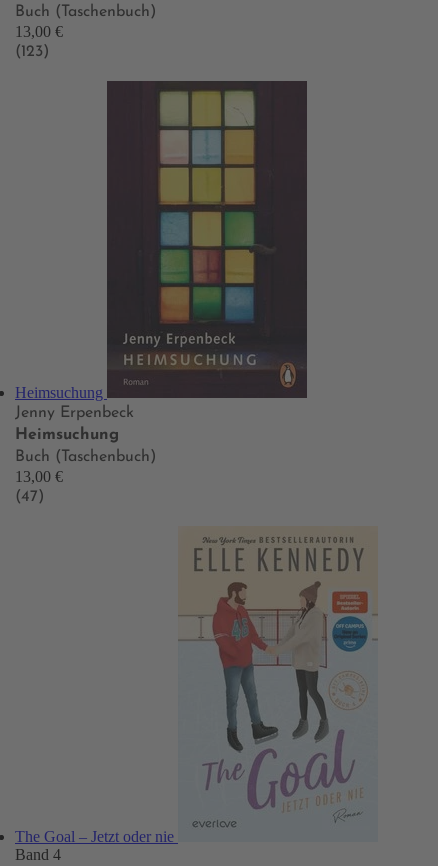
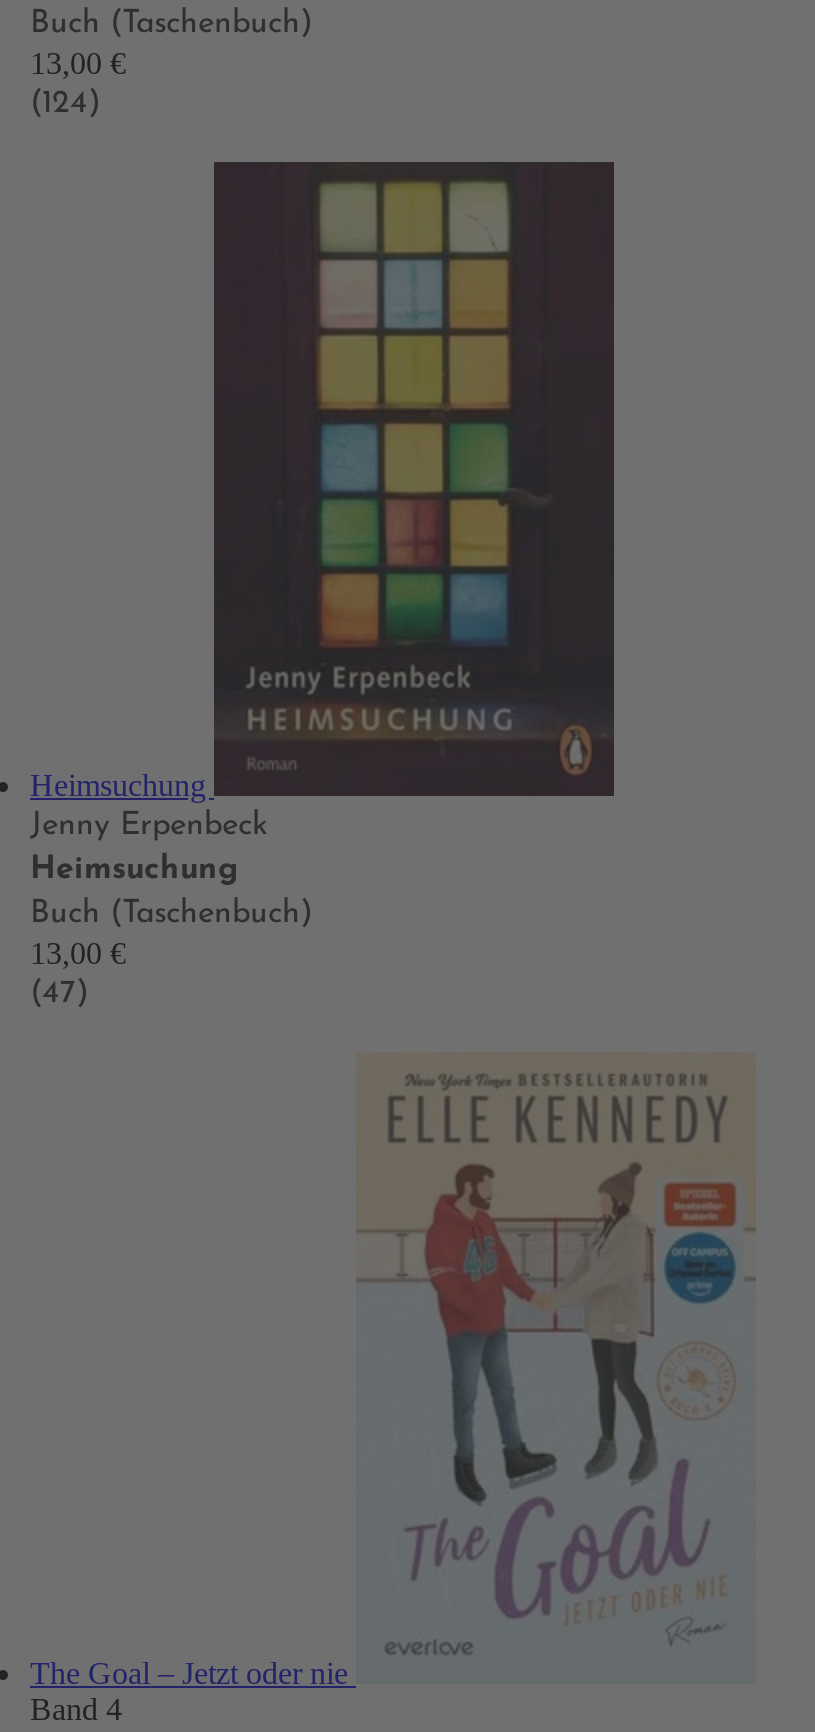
[15,44,49,60] (123) -> [30,88,100,120] (124)

